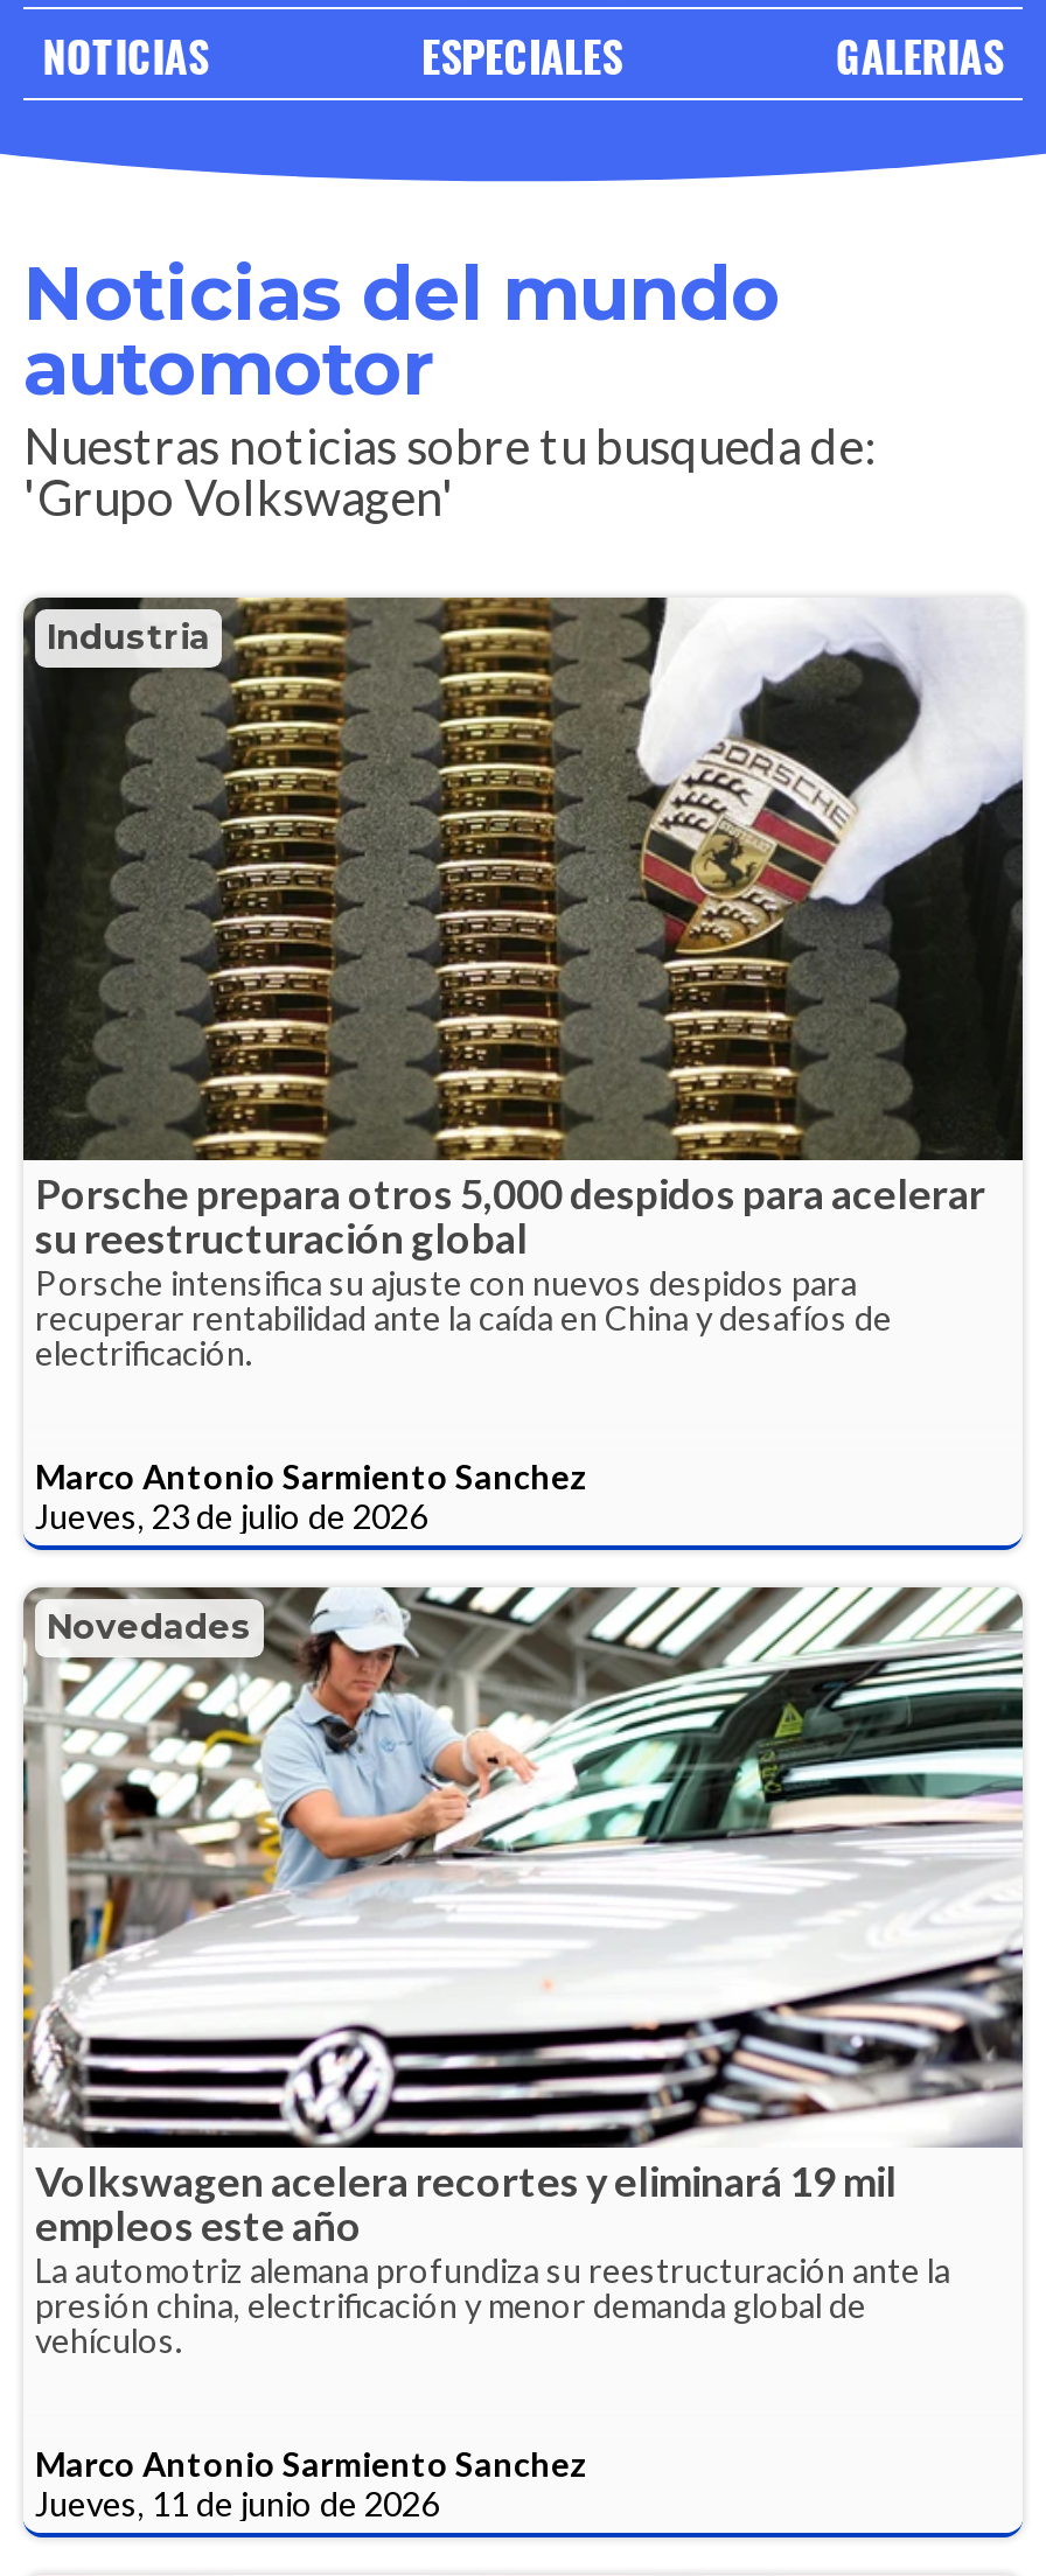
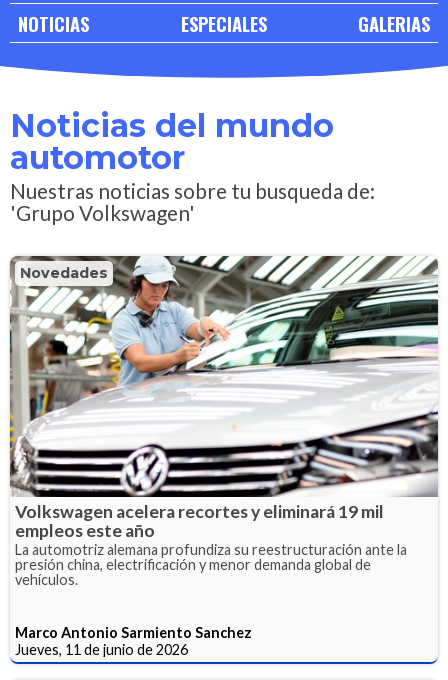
[21,595,1025,1158] [image] | Industria -> none
[35,1169,985,1535] Porsche prepara otros 5,000 despidos para acelerar | su reestructuración global | Porsche intensifica su ajuste con nuevos despidos para | recuperar rentabilidad ante la caída en China y desafíos de | electrificación. | Marco Antonio Sarmiento Sanchez | Jueves, 23 de julio de 2026 -> none

